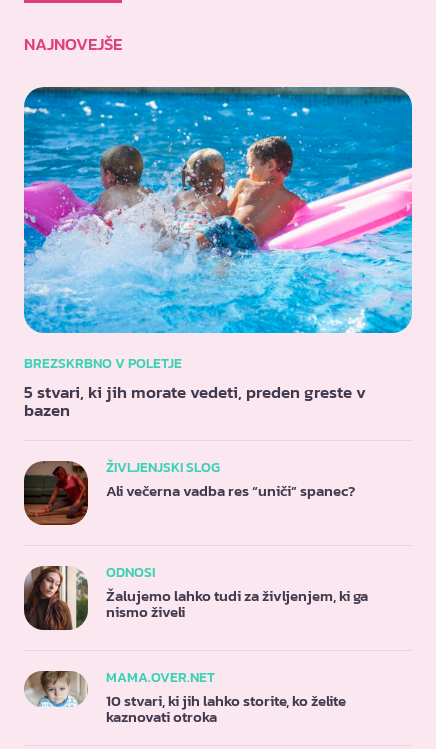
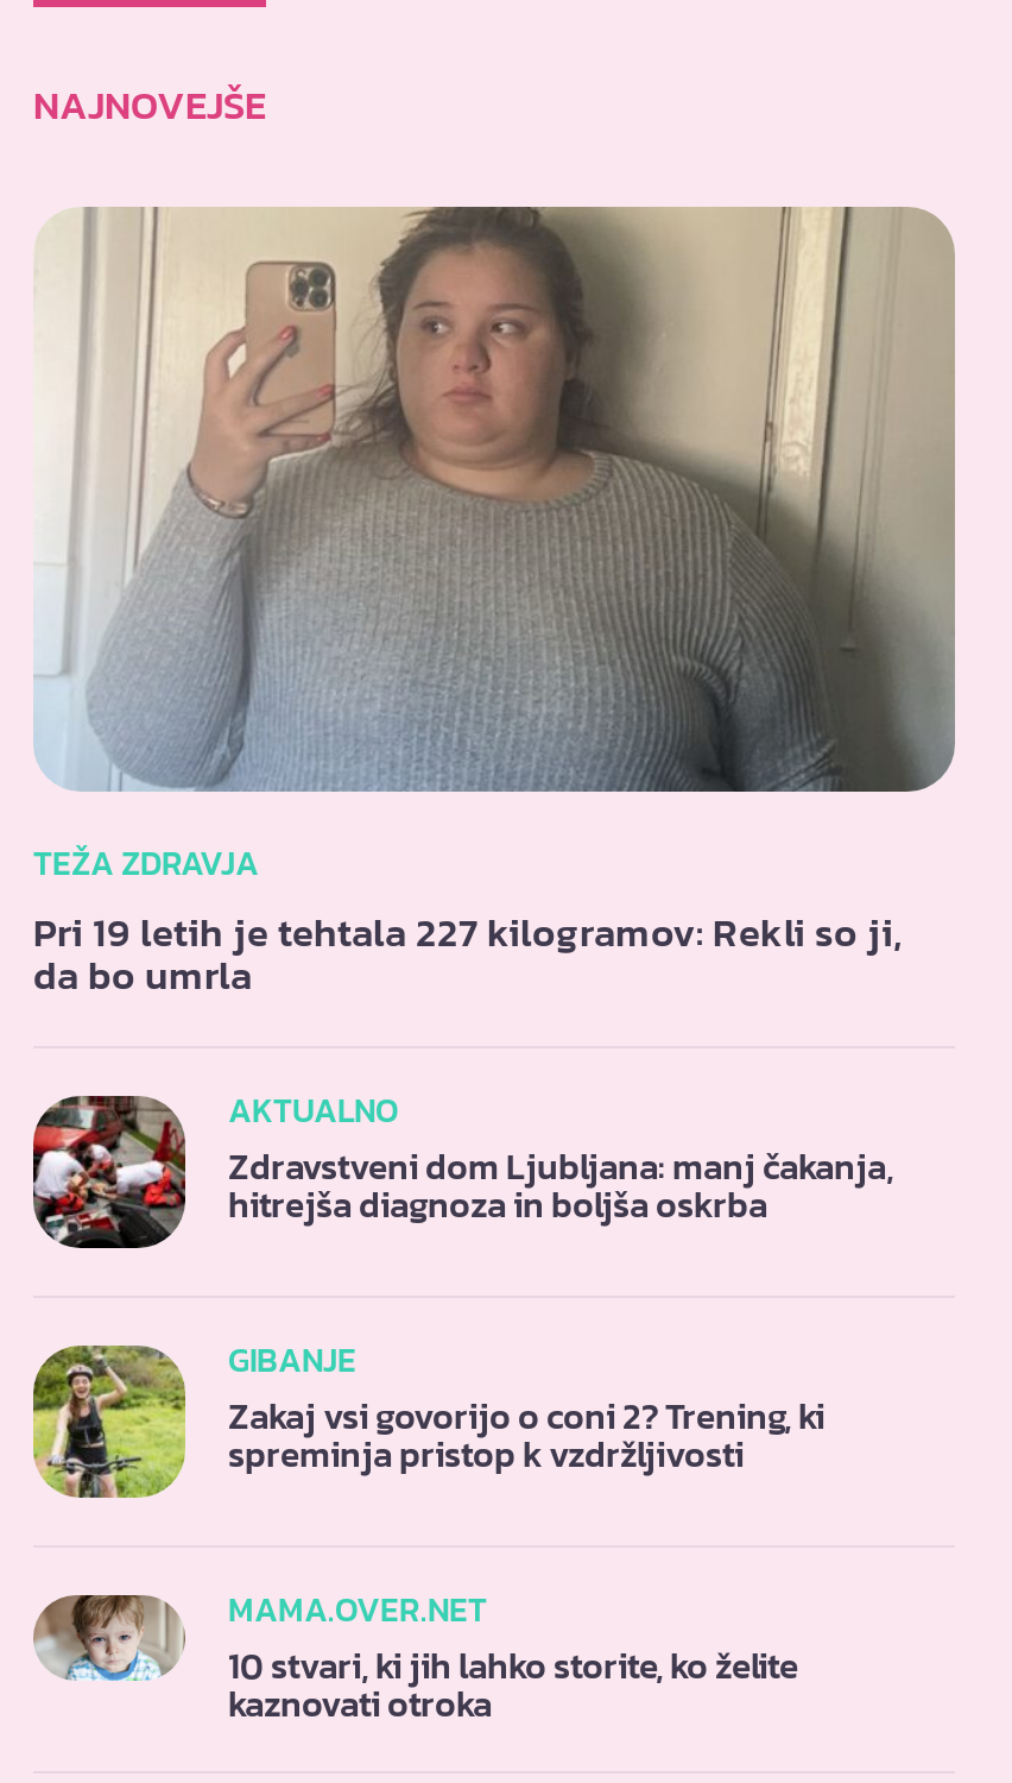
[23,86,413,423] [image] | BREZSKRBNO V POLETJE | 5 stvari, ki jih morate vedeti, preden greste v | bazen -> [33,204,957,1005] [image] | TEŽA ZDRAVJA | Pri 19 letih je tehtala 227 kilogramov: Rekli so ji, | da bo umrla
[23,457,355,525] [image] | ŽIVLJENJSKI SLOG | Ali večerna vadba res “uniči” spanec? -> [31,1086,893,1250] [image] | AKTUALNO | Zdravstveni dom Ljubljana: manj čakanja, | hitrejša diagnoza in boljša oskrba
[23,562,368,631] [image] | ODNOSI | Žalujemo lahko tudi za življenjem, ki ga | nismo živeli -> [31,1336,824,1500] [image] | GIBANJE | Zakaj vsi govorijo o coni 2? Trening, ki | spreminja pristop k vzdržljivosti

